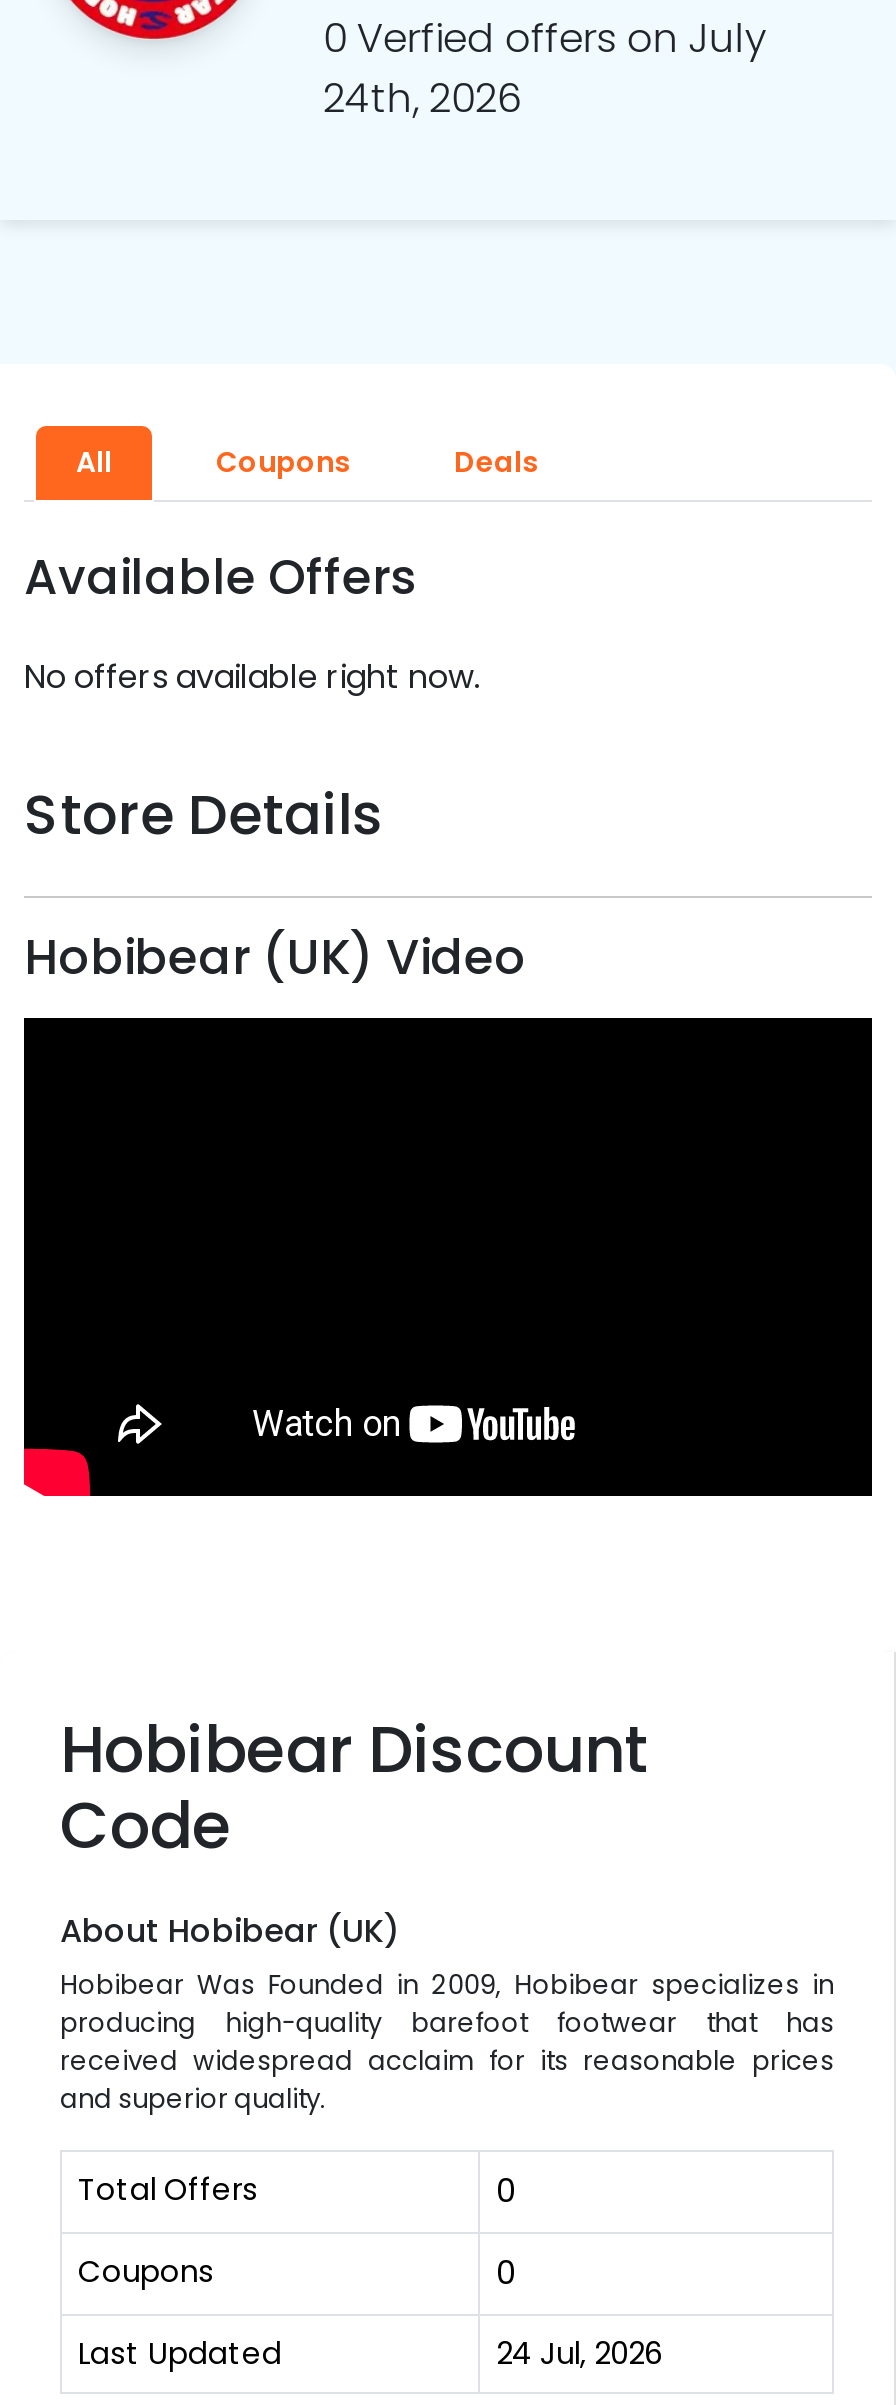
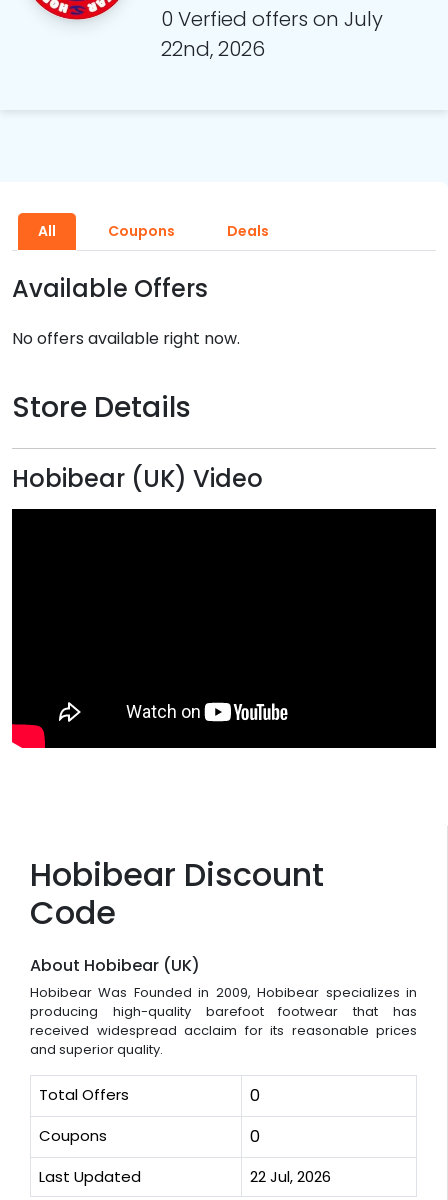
[323,70,523,126] 24th, 2026 -> [161,35,265,63] 22nd, 2026
[496,2331,662,2373] 24 Jul, 2026 -> [250,1165,331,1186] 22 Jul, 2026

